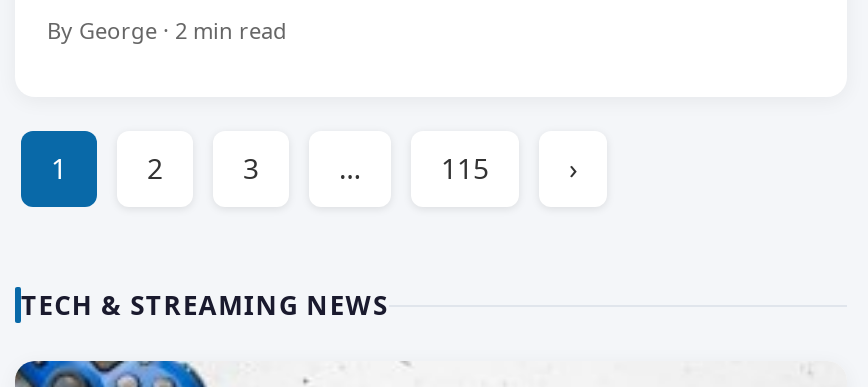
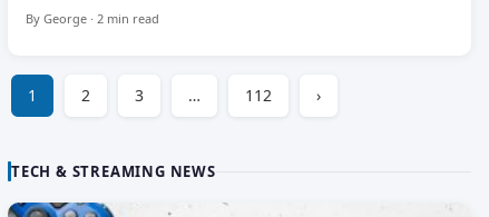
[441,149,489,187] 115 -> [245,85,272,106] 112

